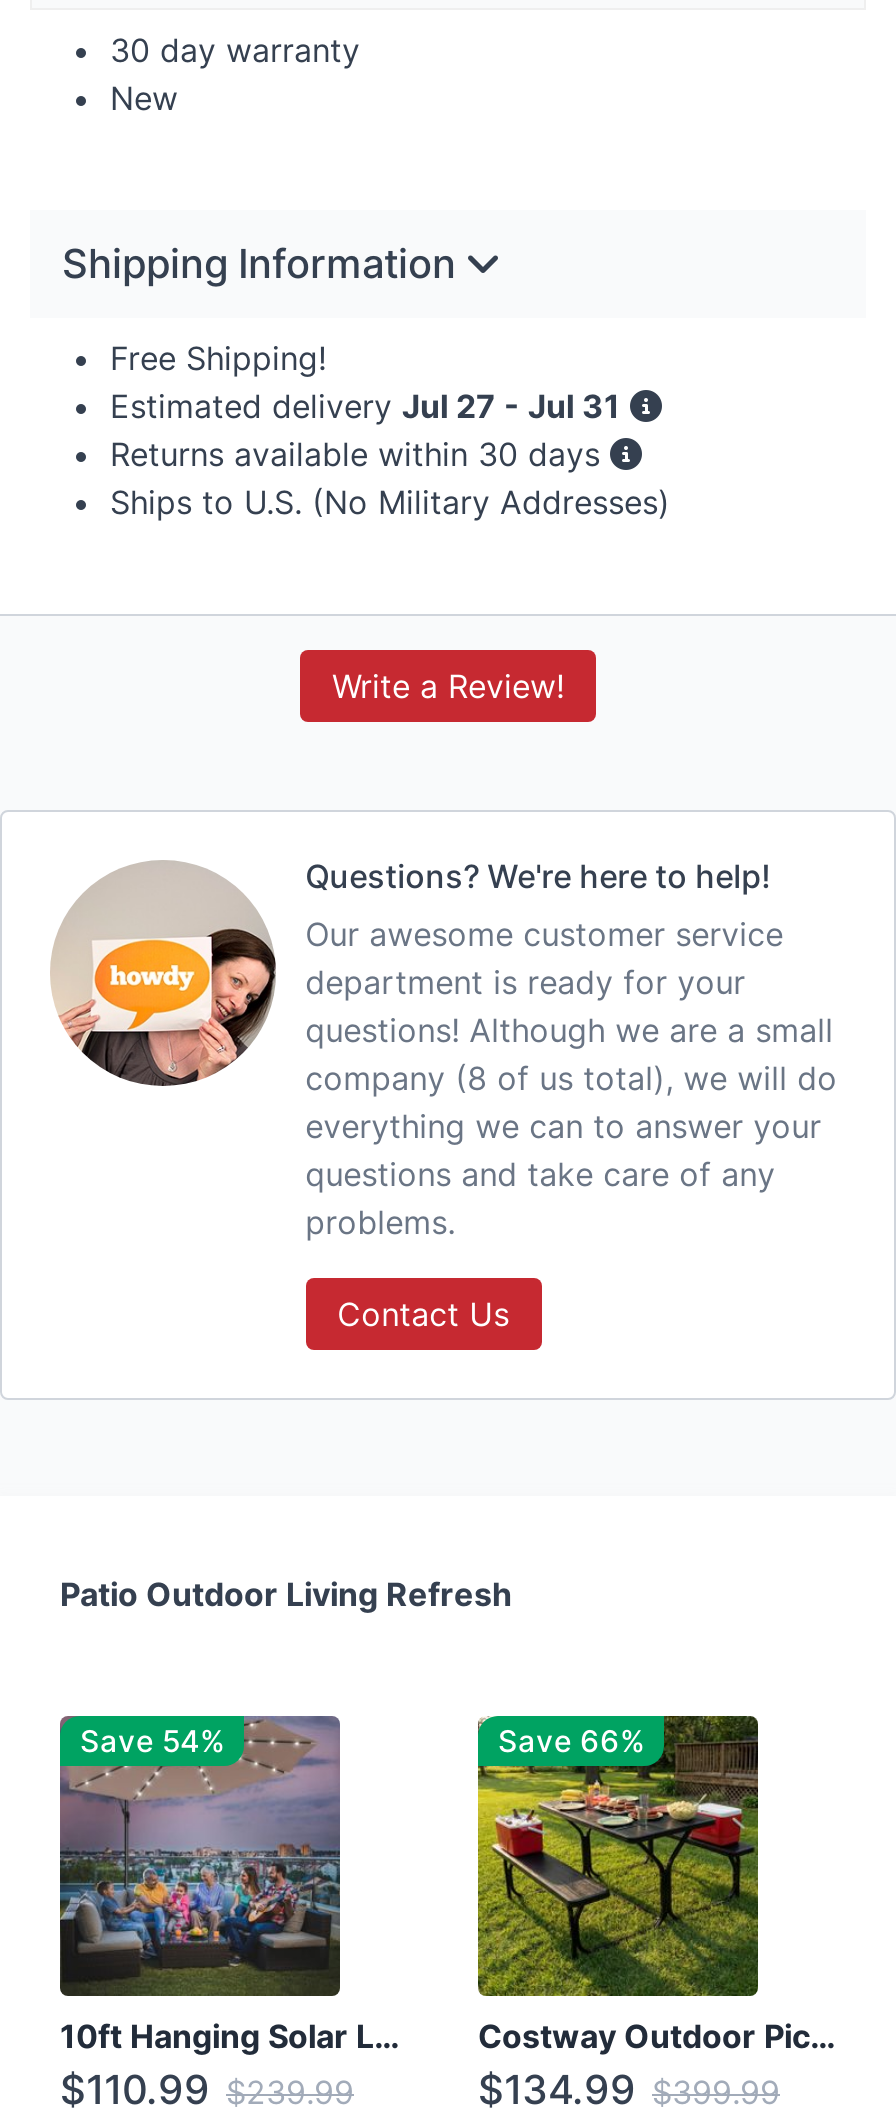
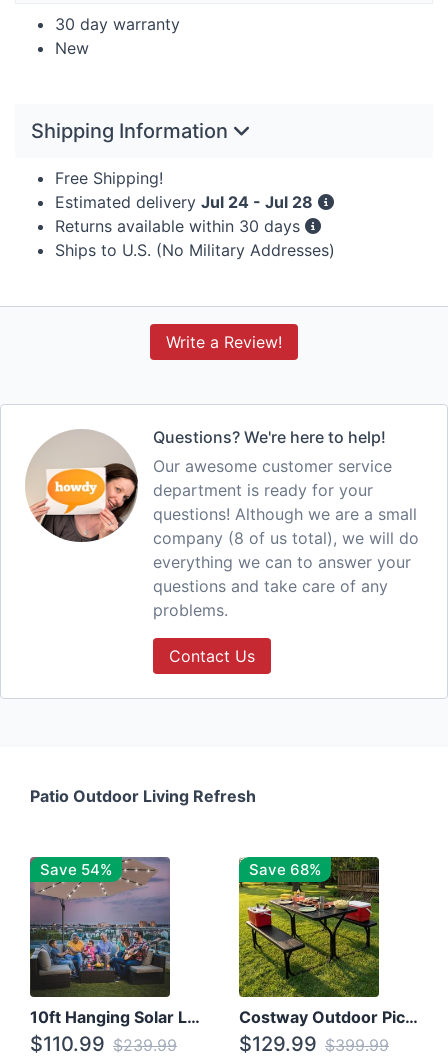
[110,387,620,427] Estimated delivery Jul 27 - Jul 31 -> [55,192,313,212] Estimated delivery Jul 24 - Jul 28
[498,1723,644,1761] Save 66% -> [249,860,321,879] Save 68%
[478,2067,780,2115] $134.99 $399.99 -> [239,1032,389,1056] $129.99 $399.99

